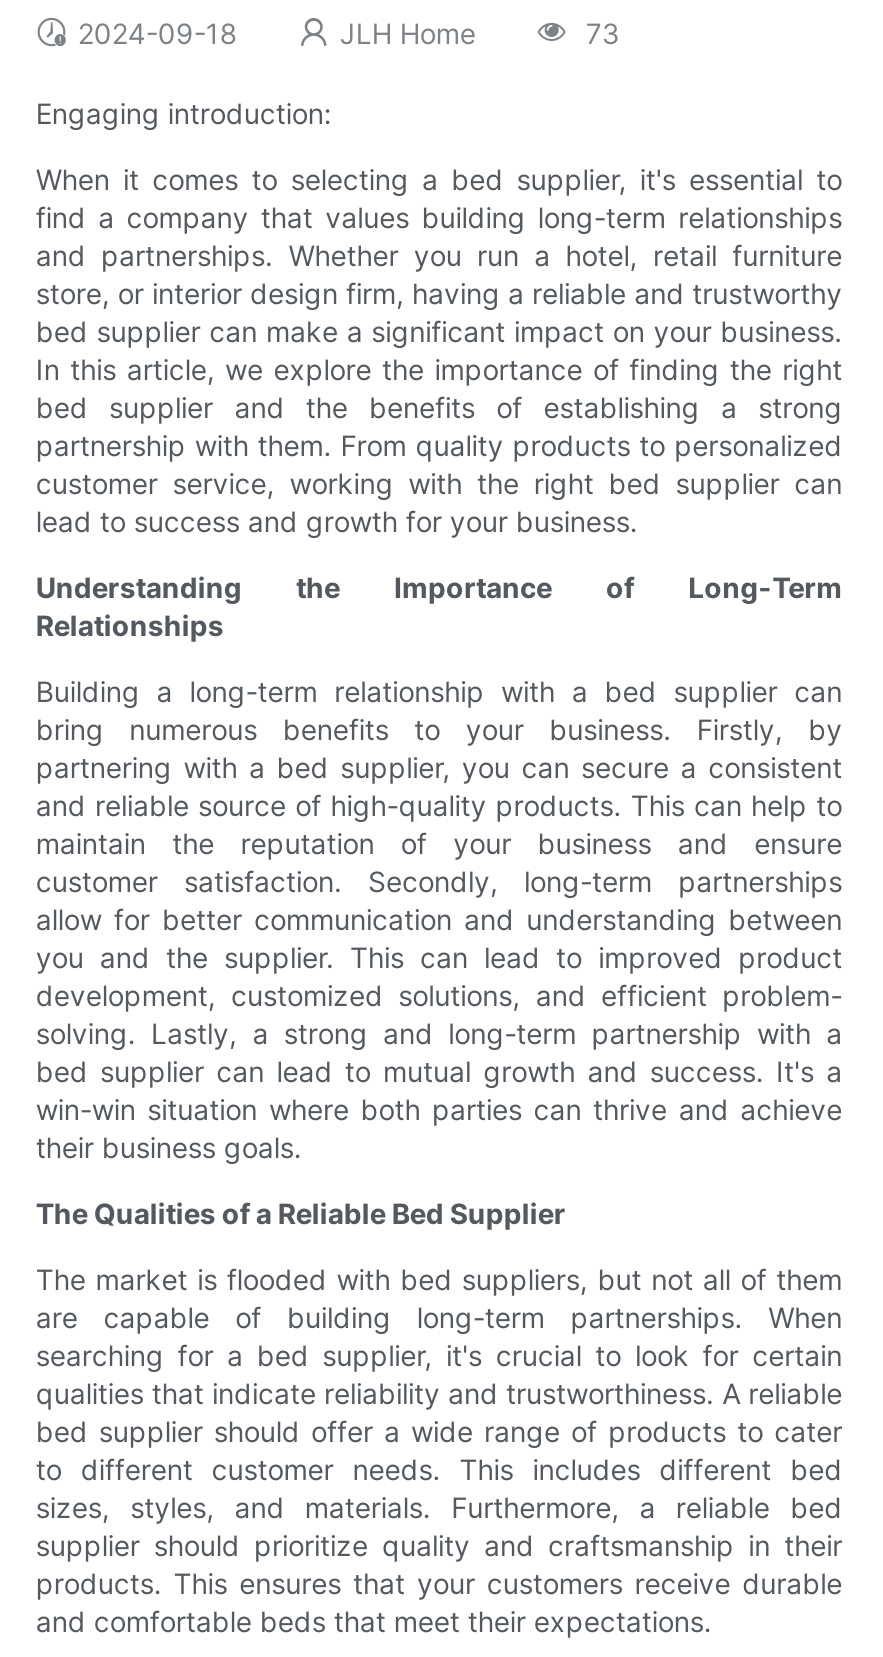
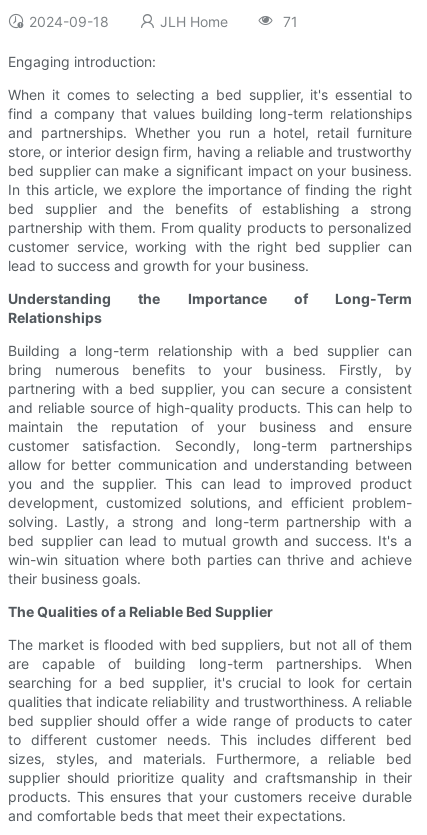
[586,17,620,51] 73 -> [283,13,298,30] 71

